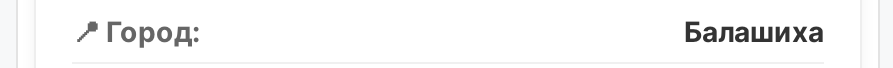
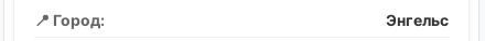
[684,15,824,49] Балашиха -> [386,11,449,30] Энгельс

